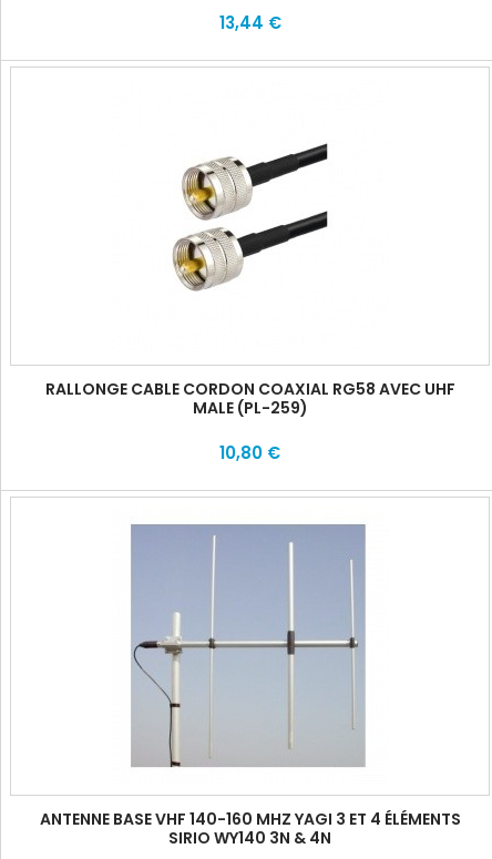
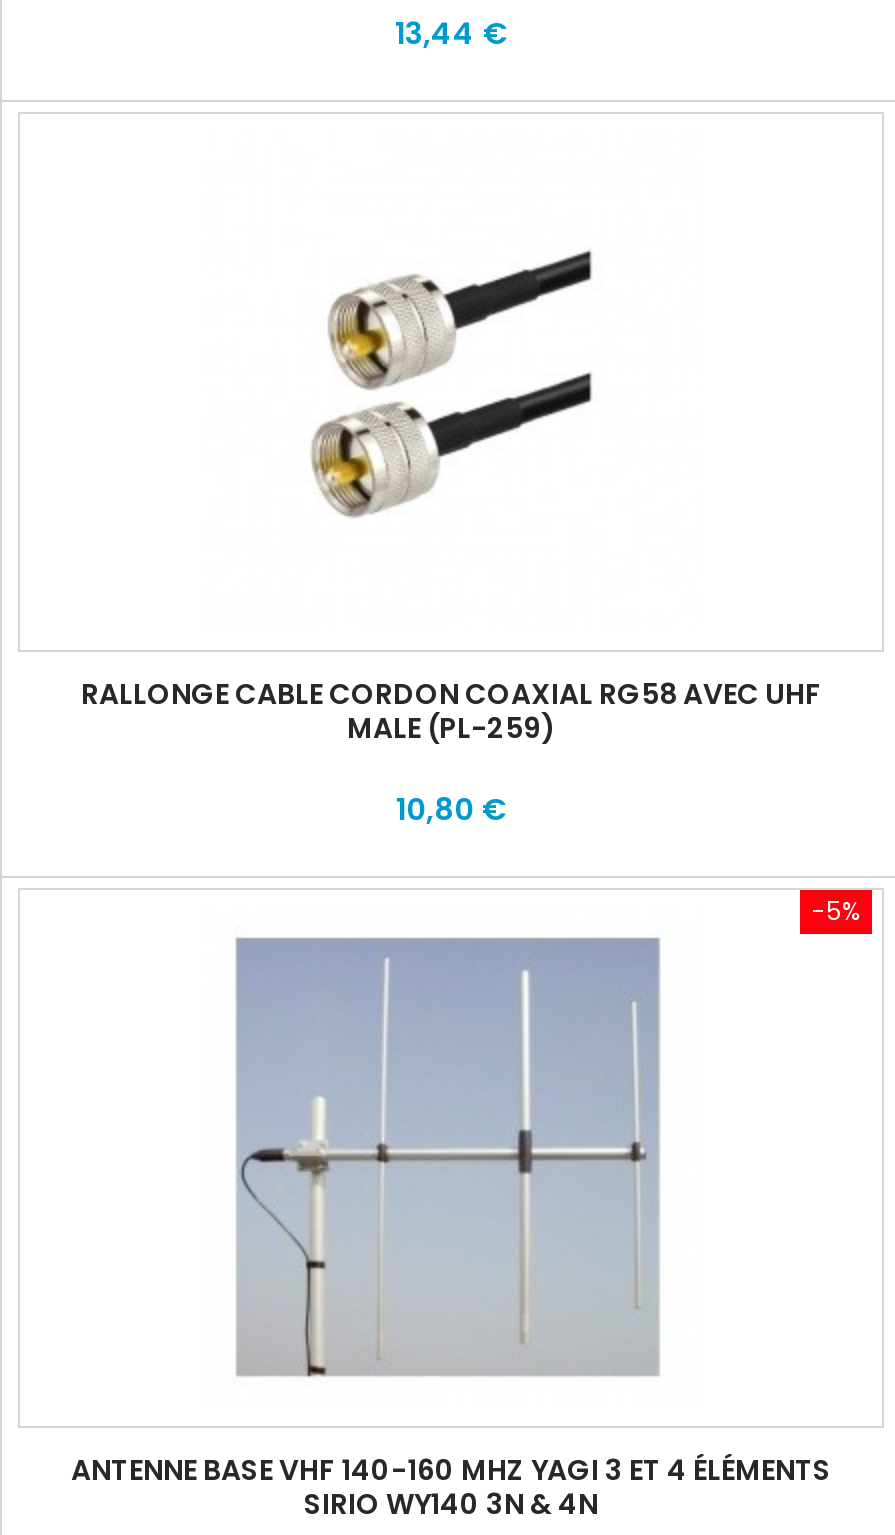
none -> [812,893,860,927] -5%

